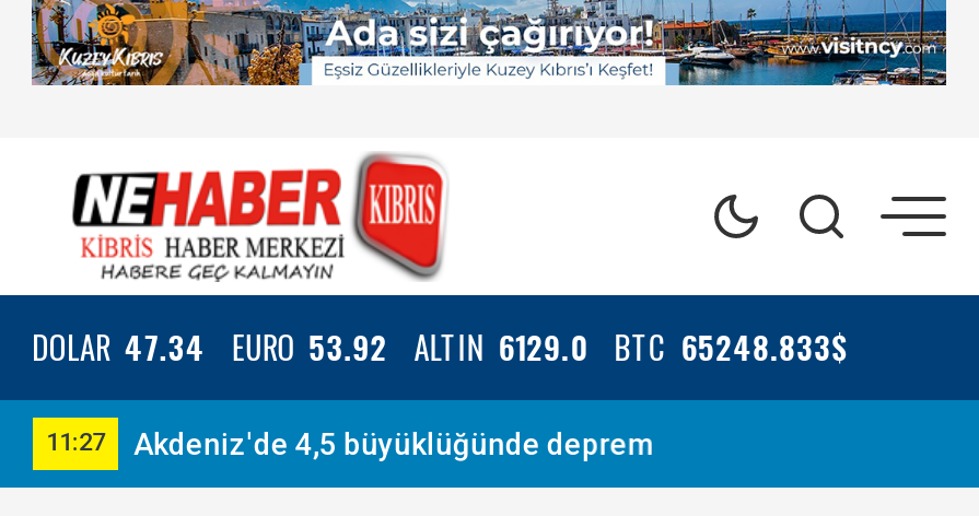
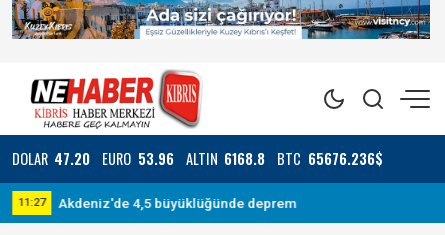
[32,324,849,370] DOLAR 47.34 EURO 53.92 ALTIN 6129.0 BTC 65248.833$ -> [12,148,383,169] DOLAR 47.20 EURO 53.96 ALTIN 6168.8 BTC 65676.236$

